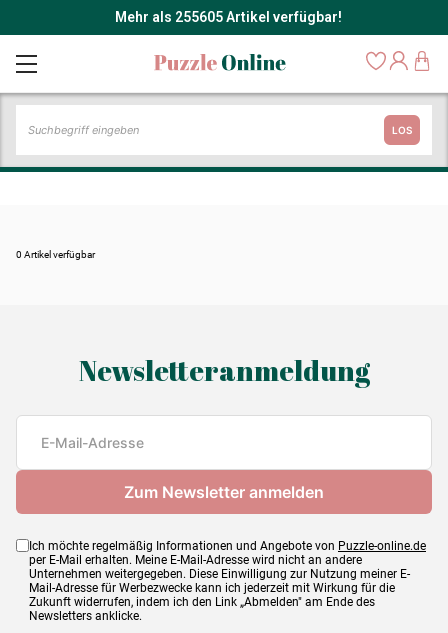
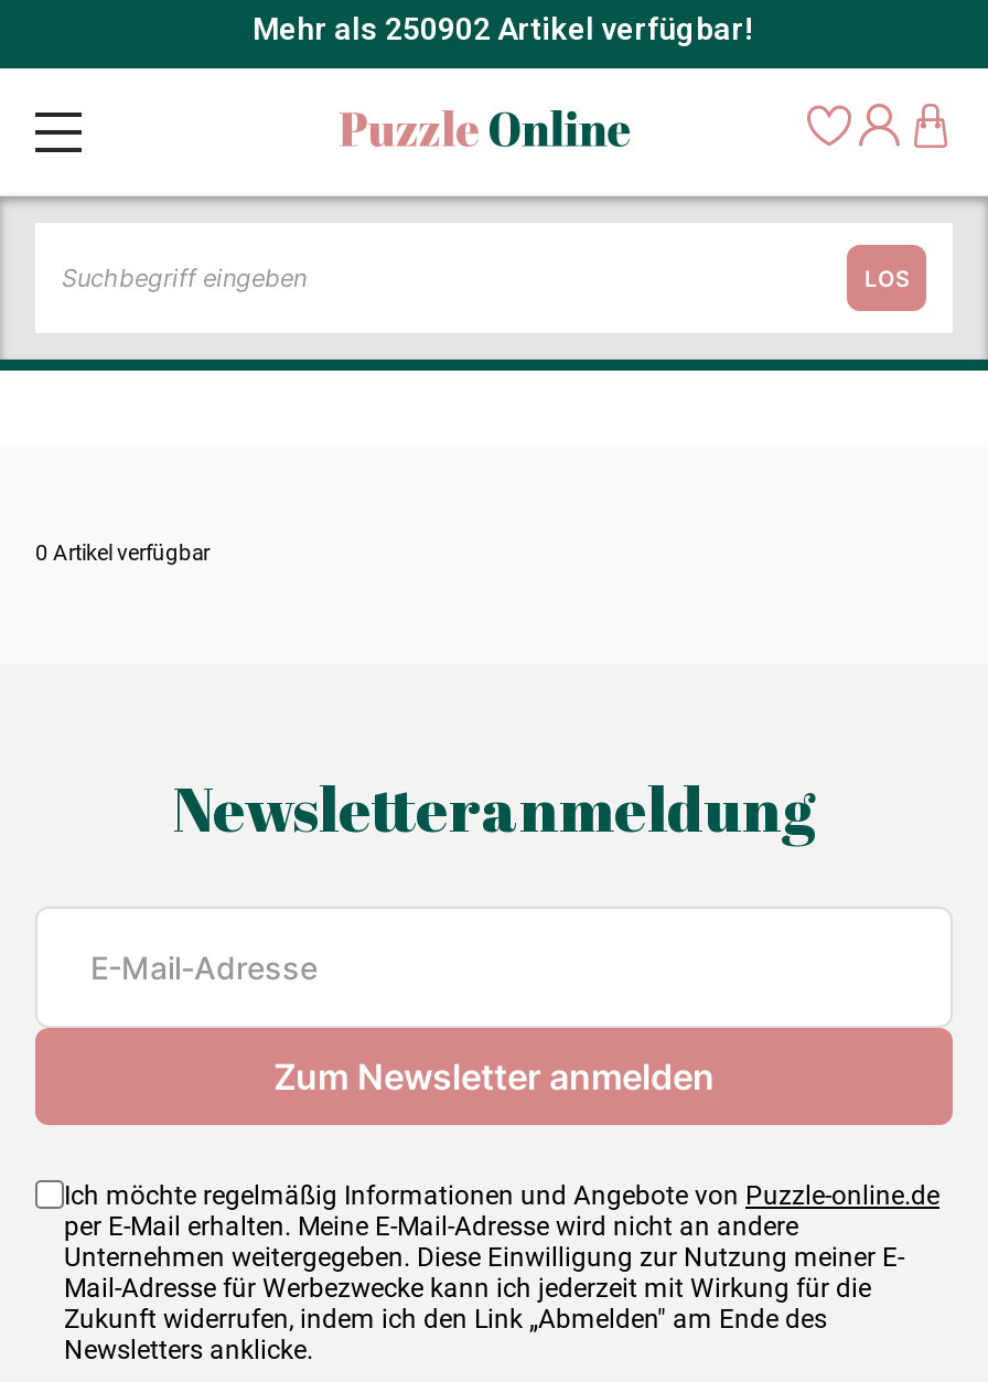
[114,9,341,25] Mehr als 255605 Artikel verfügbar! -> [253,11,753,46] Mehr als 250902 Artikel verfügbar!

